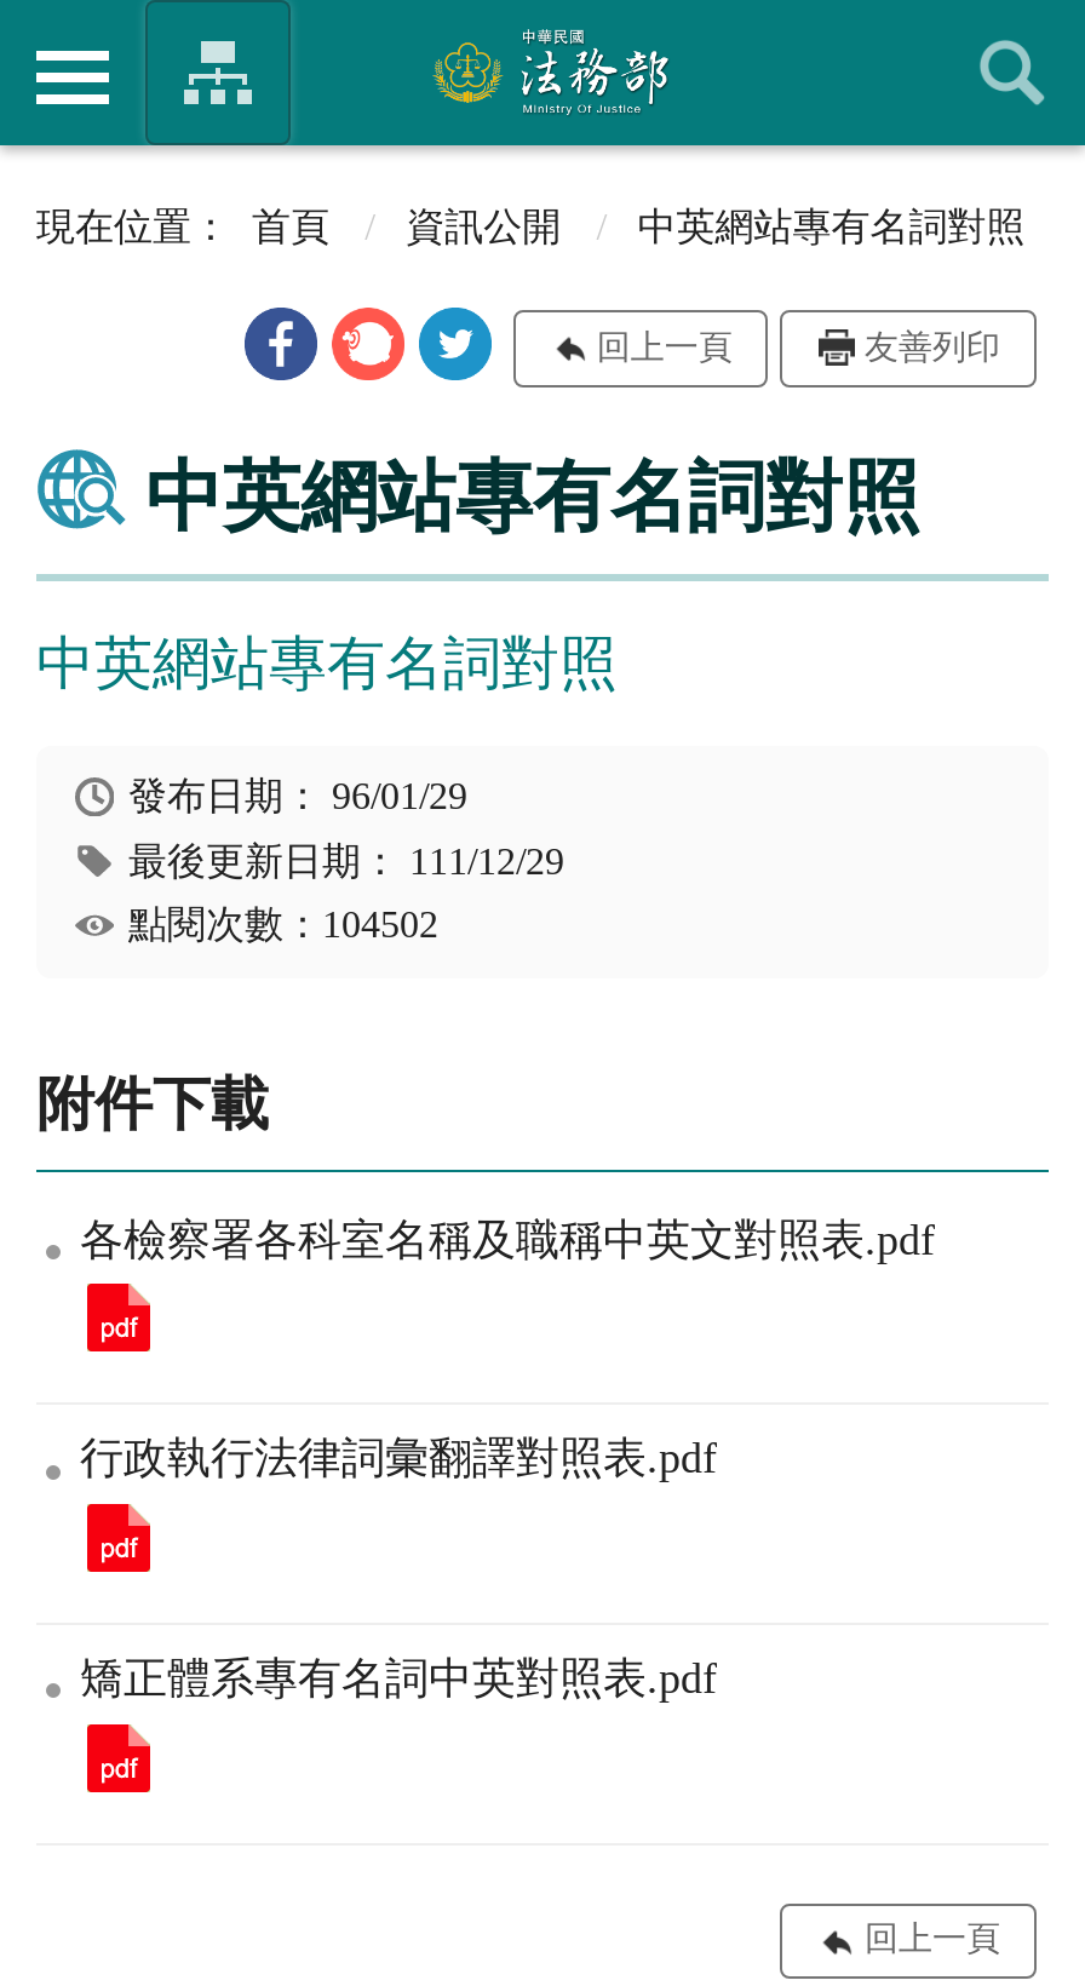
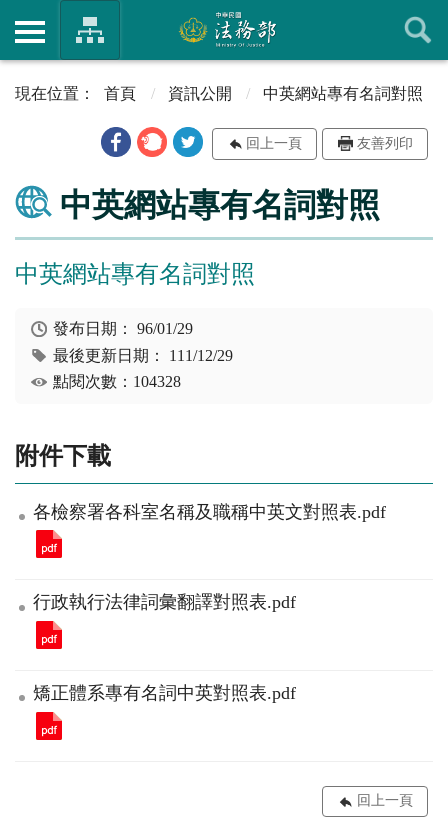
[128,904,438,945] 點閱次數：104502 -> [53,373,181,390] 點閱次數：104328

